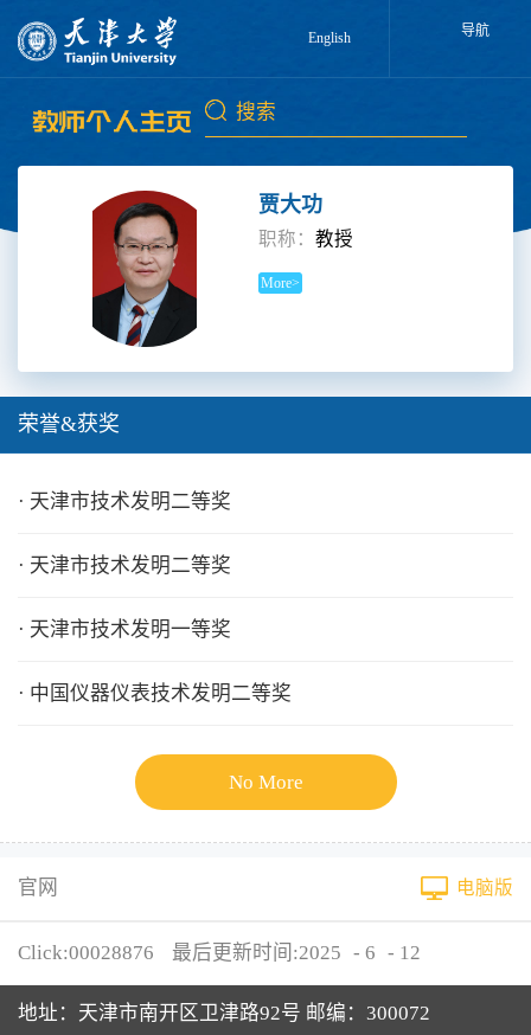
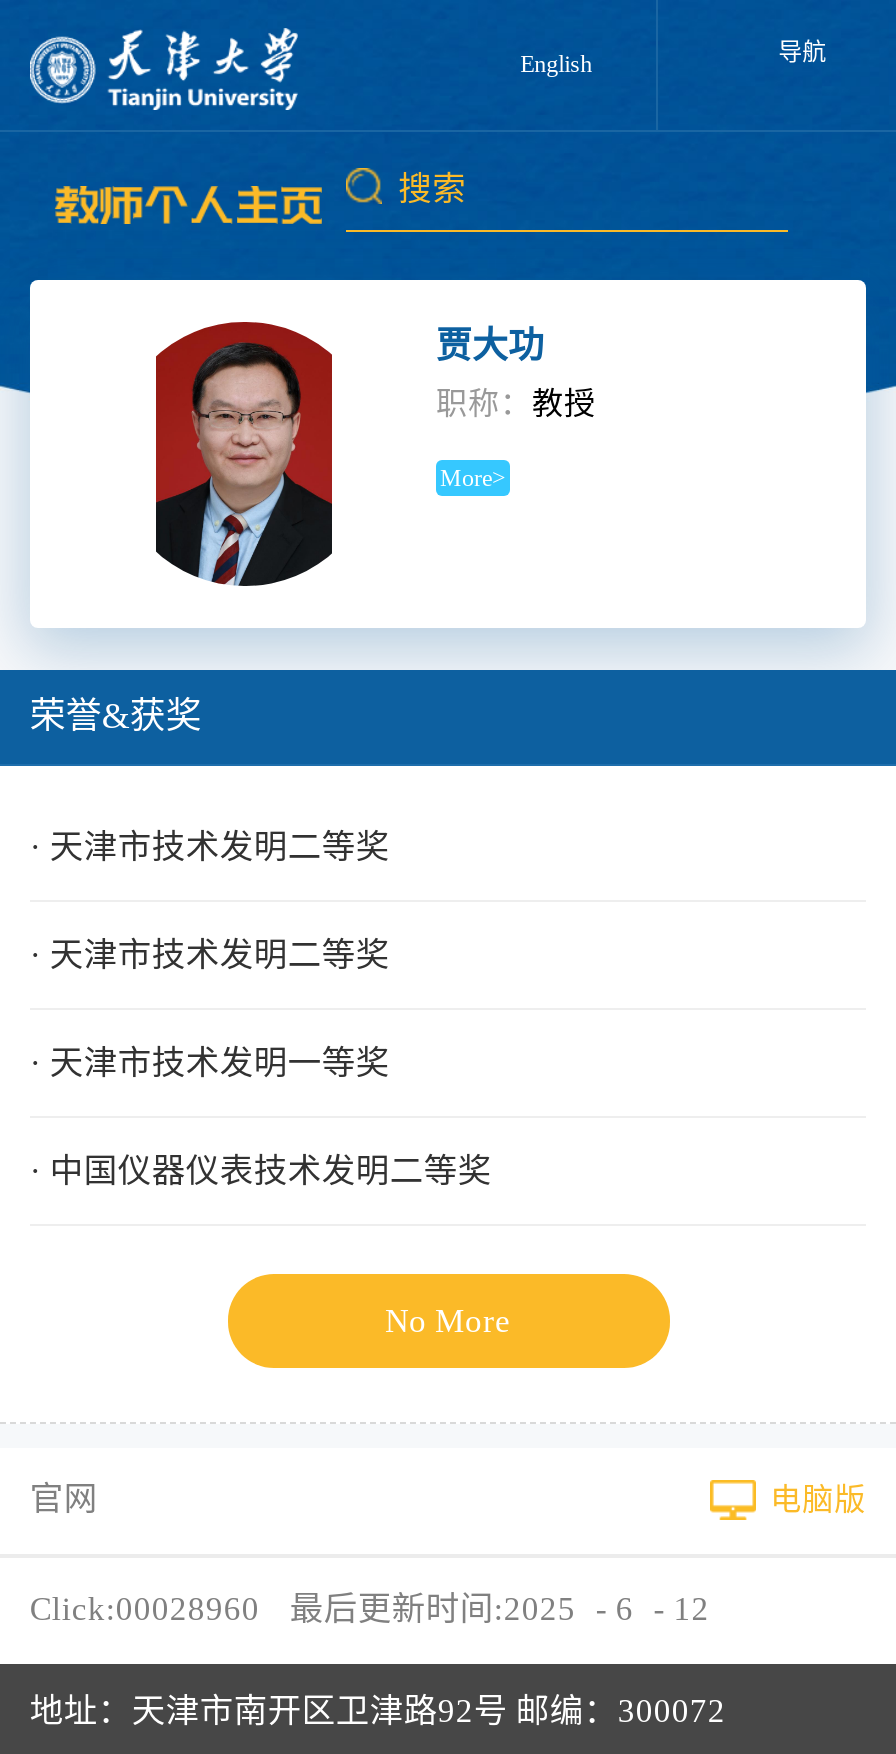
[18,941,421,963] Click:00028876 最后更新时间:2025 - 6 - 12 -> [30,1589,710,1627] Click:00028960 最后更新时间:2025 - 6 - 12

